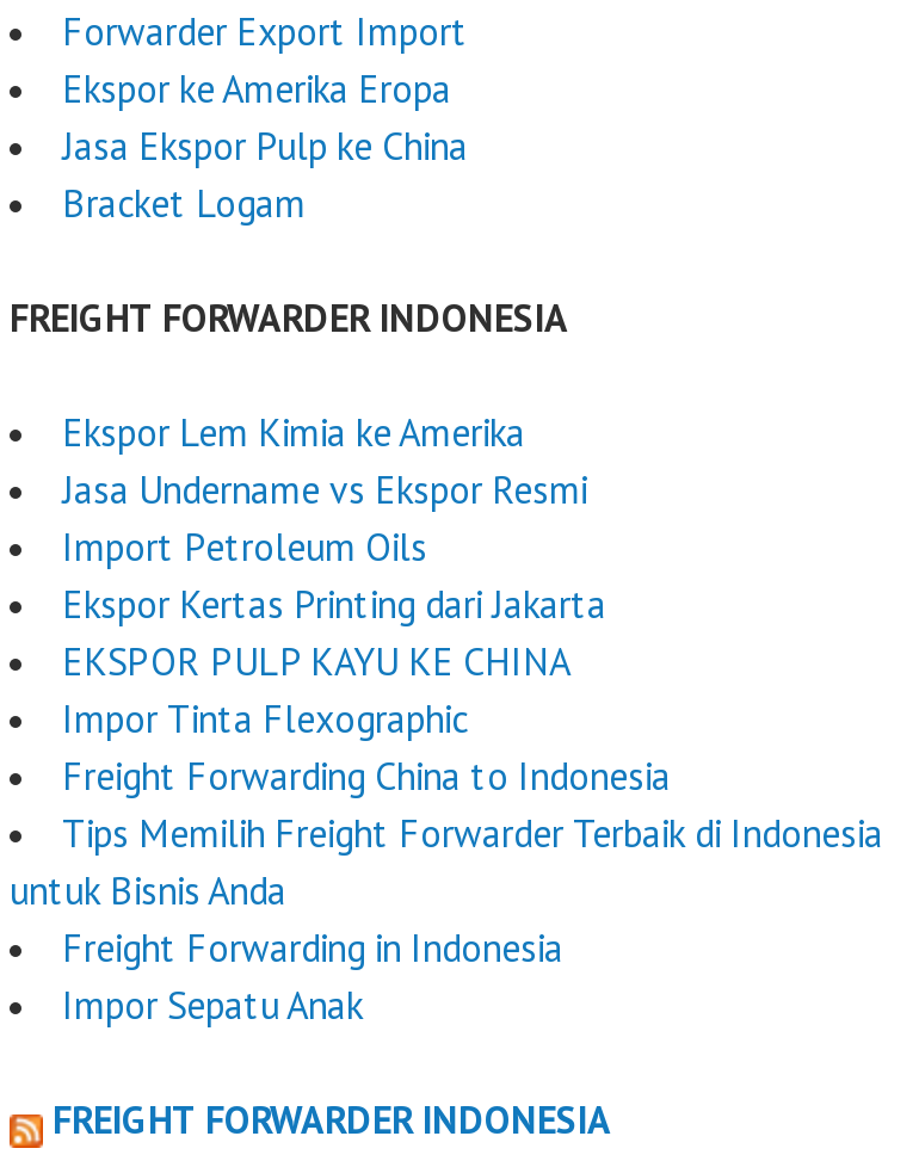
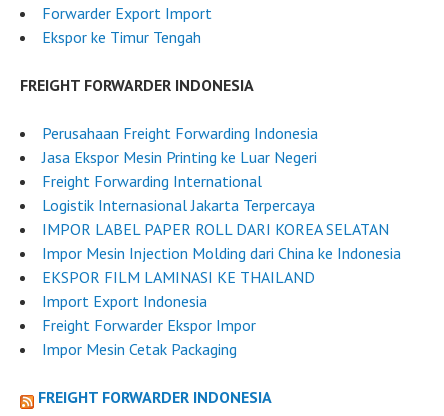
[62,64,468,226] Ekspor ke Amerika Eropa | Jasa Ekspor Pulp ke China | Bracket Logam -> [42,27,201,47] Ekspor ke Timur Tengah
[10,407,883,1028] Ekspor Lem Kimia ke Amerika | Jasa Undername vs Ekspor Resmi | Import Petroleum Oils | Ekspor Kertas Printing dari Jakarta | EKSPOR PULP KAYU KE CHINA | Impor Tinta Flexographic | Freight Forwarding China to Indonesia | Tips Memilih Freight Forwarder Terbaik di Indonesia | untuk Bisnis Anda | Freight Forwarding in Indonesia | Impor Sepatu Anak -> [42,123,401,359] Perusahaan Freight Forwarding Indonesia | Jasa Ekspor Mesin Printing ke Luar Negeri | Freight Forwarding International | Logistik Internasional Jakarta Terpercaya | IMPOR LABEL PAPER ROLL DARI KOREA SELATAN | Impor Mesin Injection Molding dari China ke Indonesia | EKSPOR FILM LAMINASI KE THAILAND | Import Export Indonesia | Freight Forwarder Ekspor Impor | Impor Mesin Cetak Packaging

